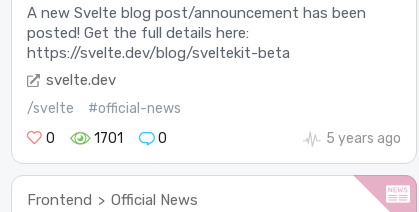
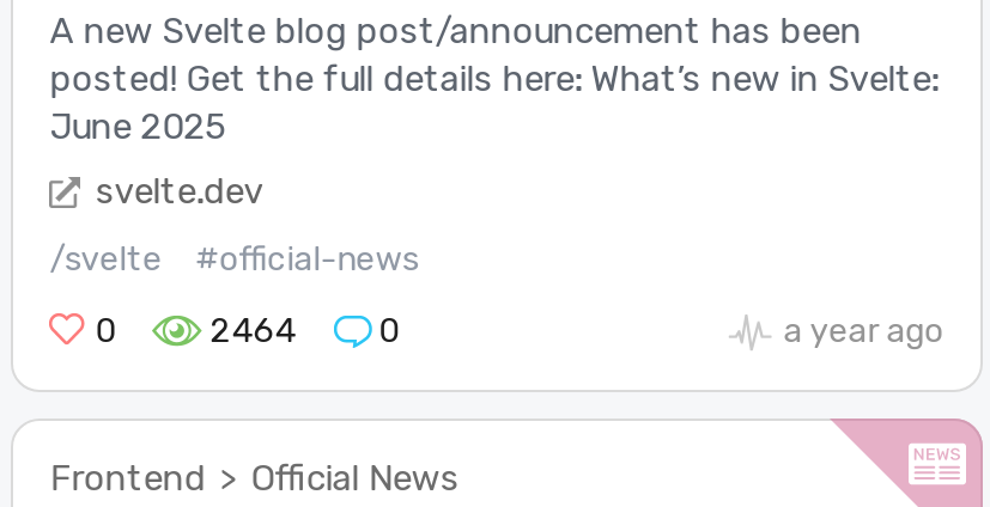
[27,24,290,62] posted! Get the full details here: | https://svelte.dev/blog/sveltekit-beta -> [50,58,938,149] posted! Get the full details here: What’s new in Svelte: | June 2025
[94,130,123,147] 1701 -> [210,310,297,351] 2464
[326,130,401,147] 5 years ago -> [784,310,944,351] a year ago

